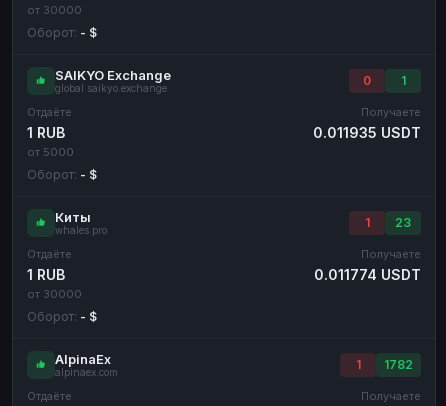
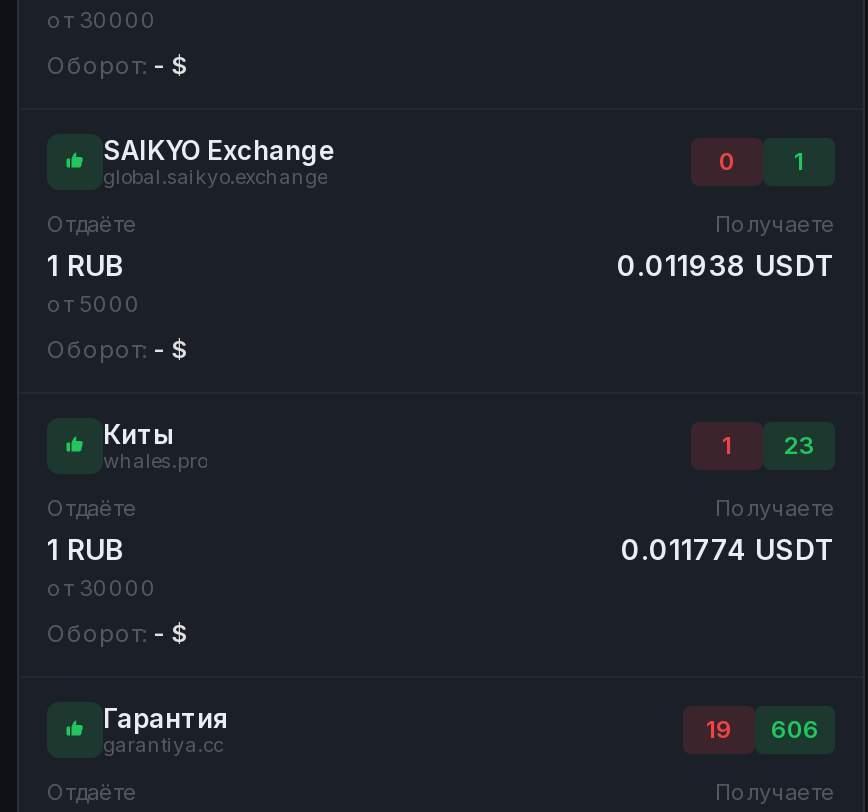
[313,123,421,140] 0.011935 USDT -> [617,247,835,281] 0.011938 USDT
[55,351,118,378] AlpinaEx | alpinaex.com -> [103,702,229,756] Гарантия | garantiya.cc
[355,356,413,371] 1 | 1782 -> [706,713,819,743] 19 | 606

